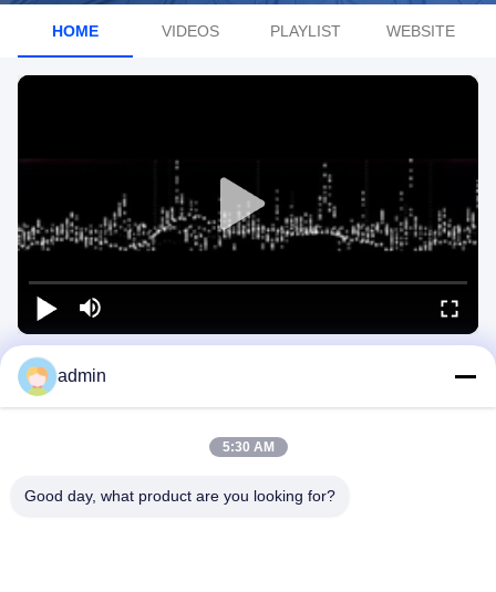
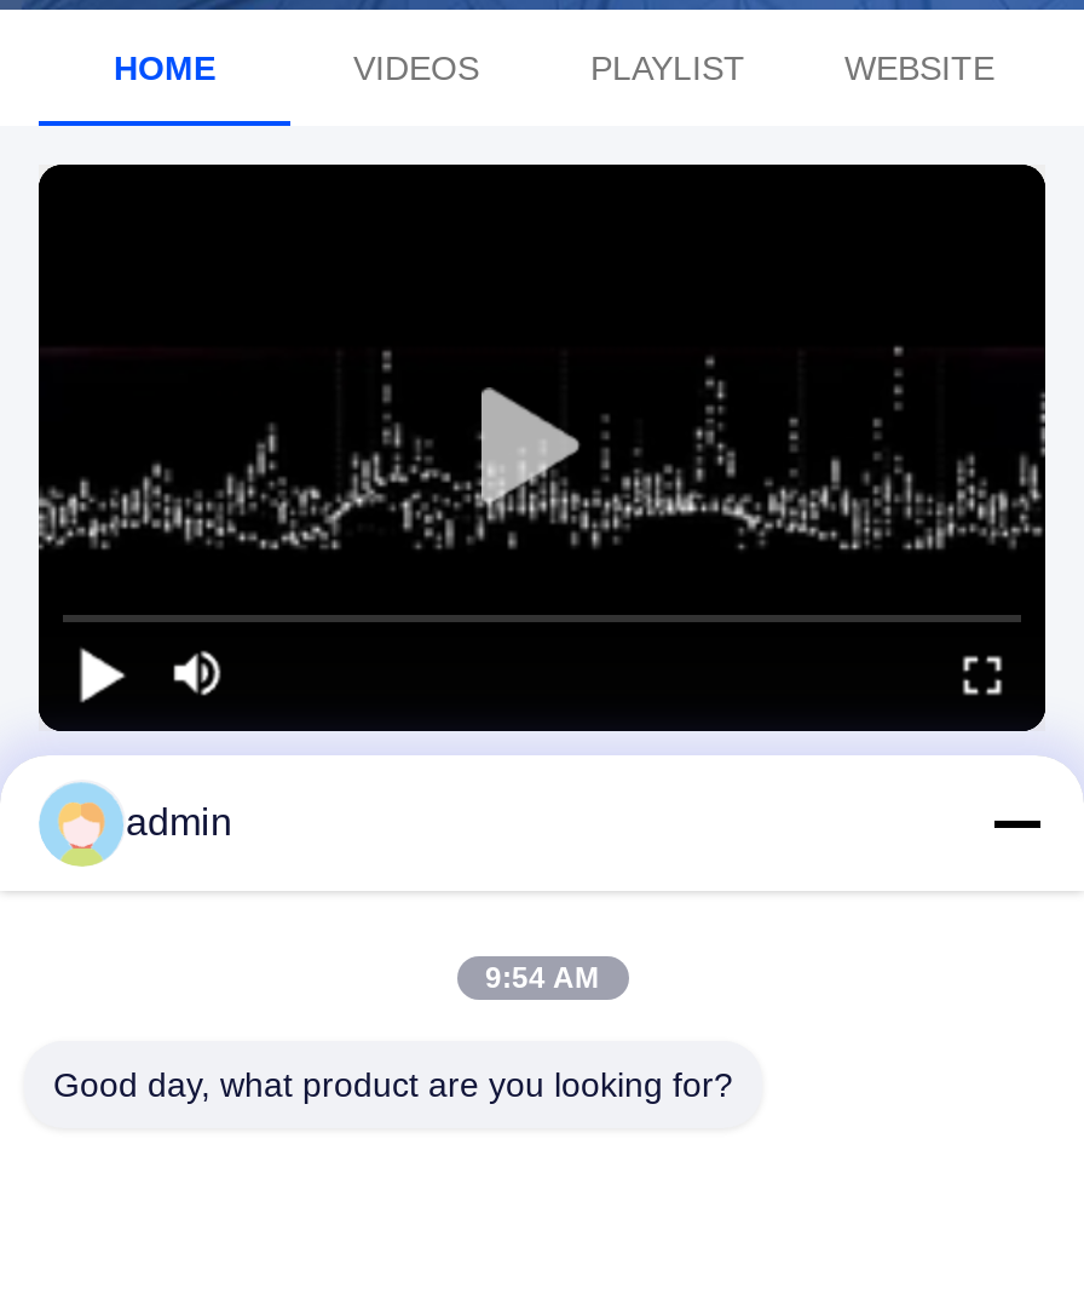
[222,439,274,455] 5:30 AM -> [485,961,599,995] 9:54 AM

